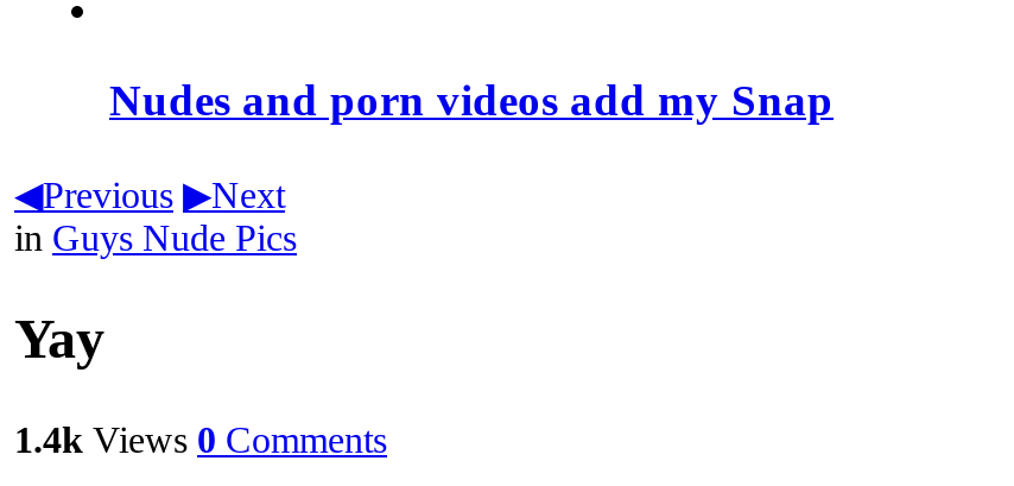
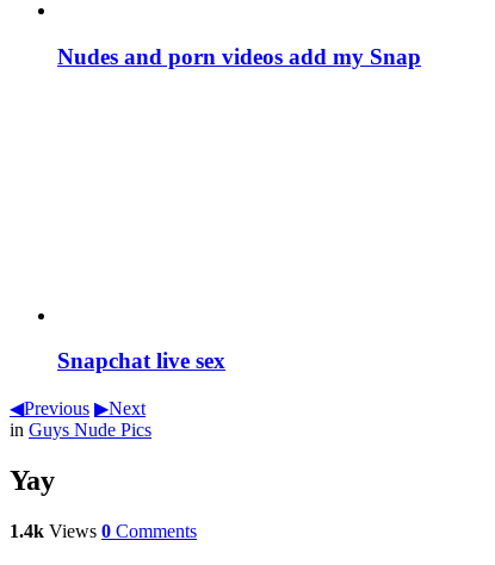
none -> [57,348,225,373] Snapchat live sex

